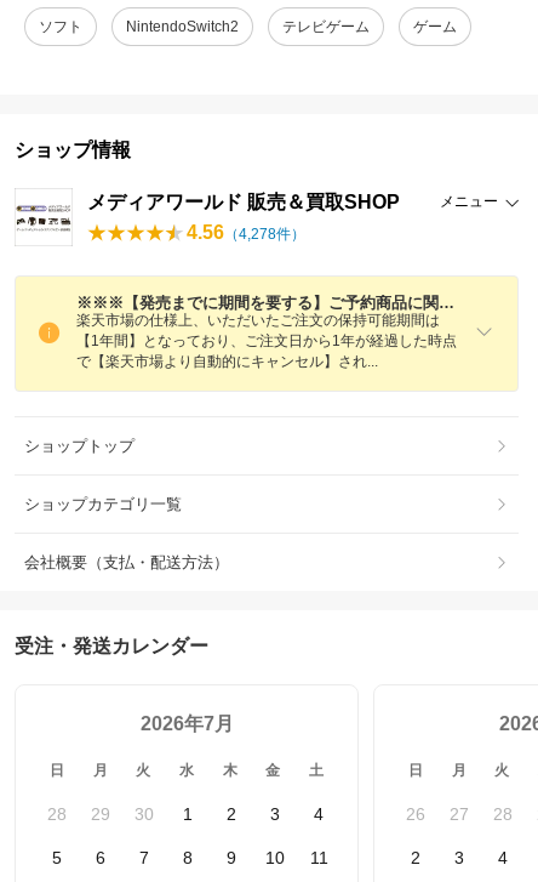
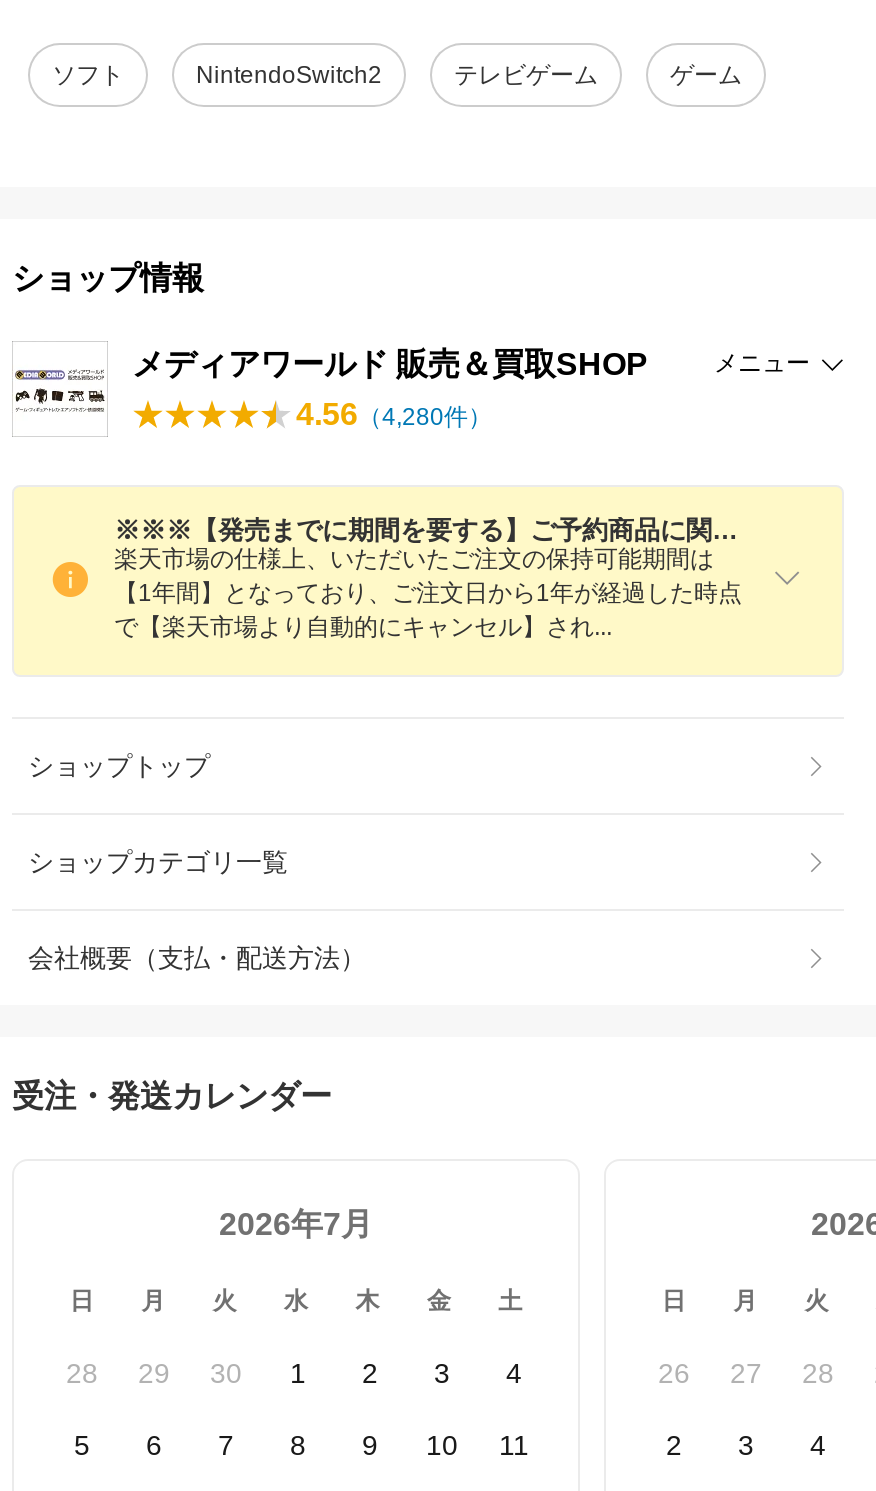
[187,222,305,243] 4.56（4,278件） -> [296,397,492,431] 4.56（4,280件）

